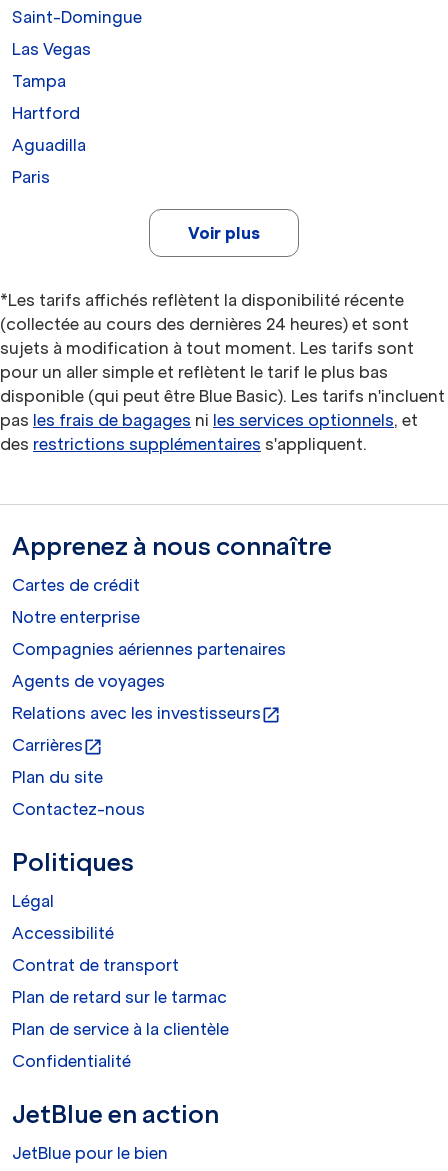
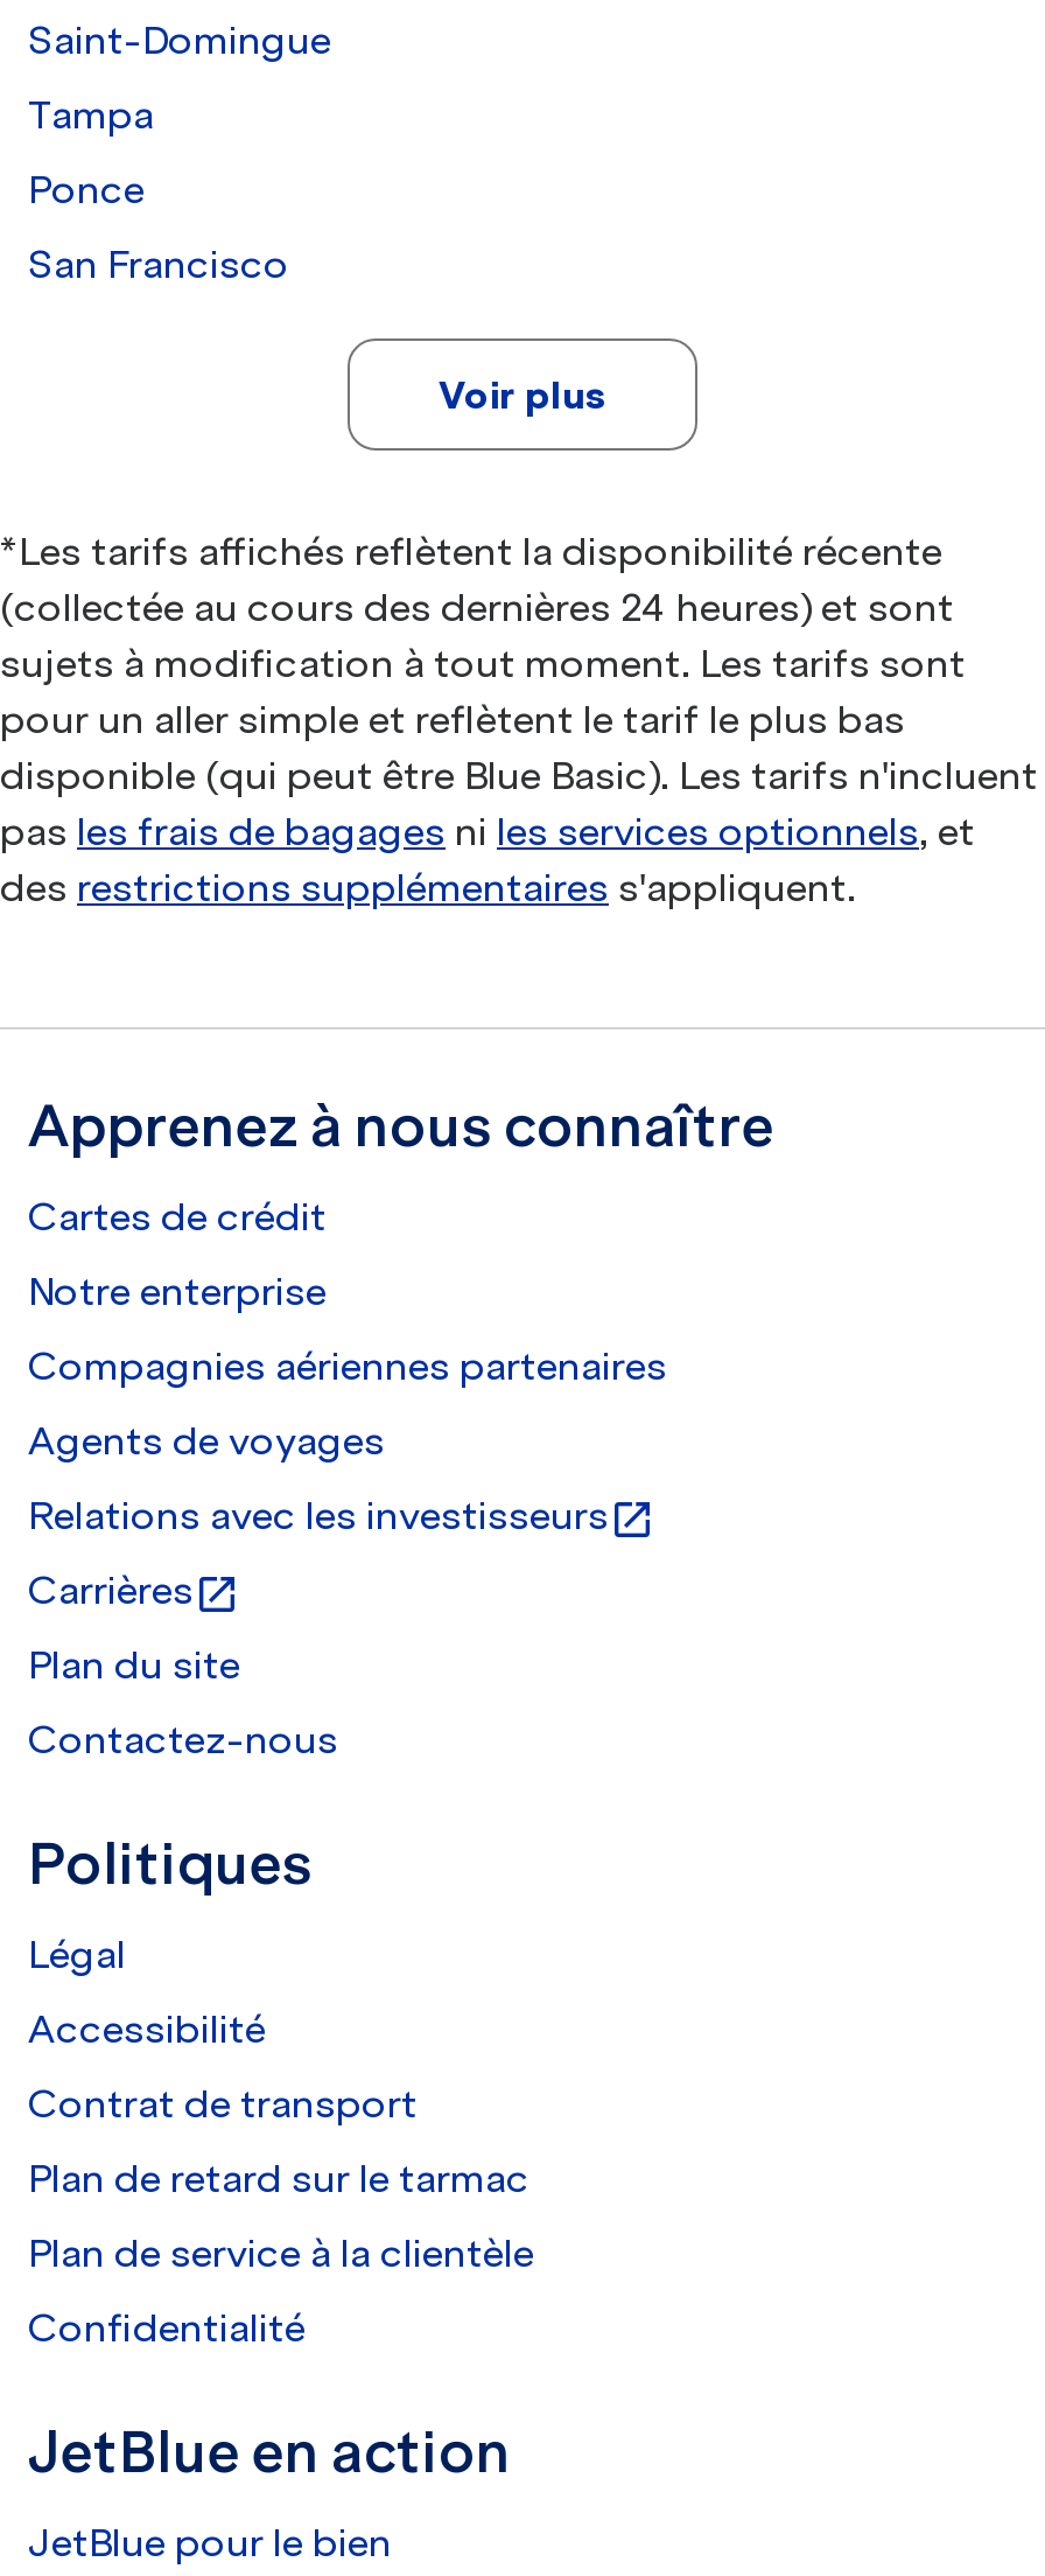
[12,39,91,59] Las Vegas -> none
[12,103,86,187] Hartford | Aguadilla | Paris -> [28,166,289,287] Ponce | San Francisco

